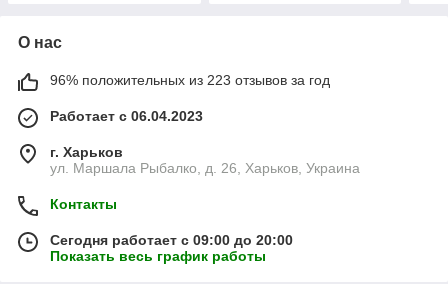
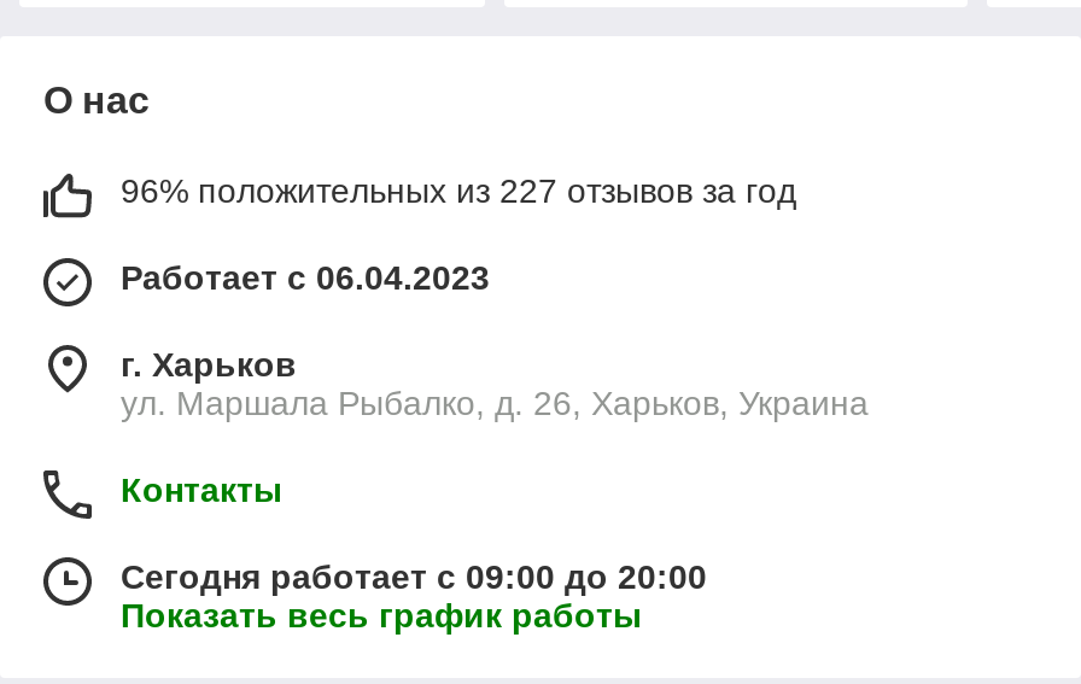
[50,72,330,88] 96% положительных из 223 отзывов за год -> [121,172,796,211] 96% положительных из 227 отзывов за год

